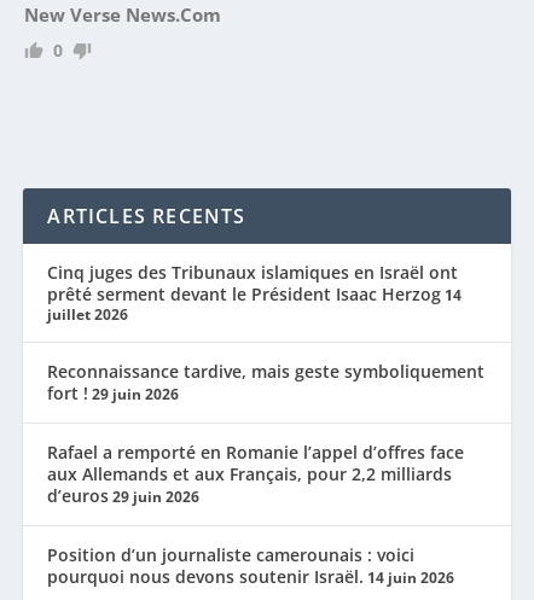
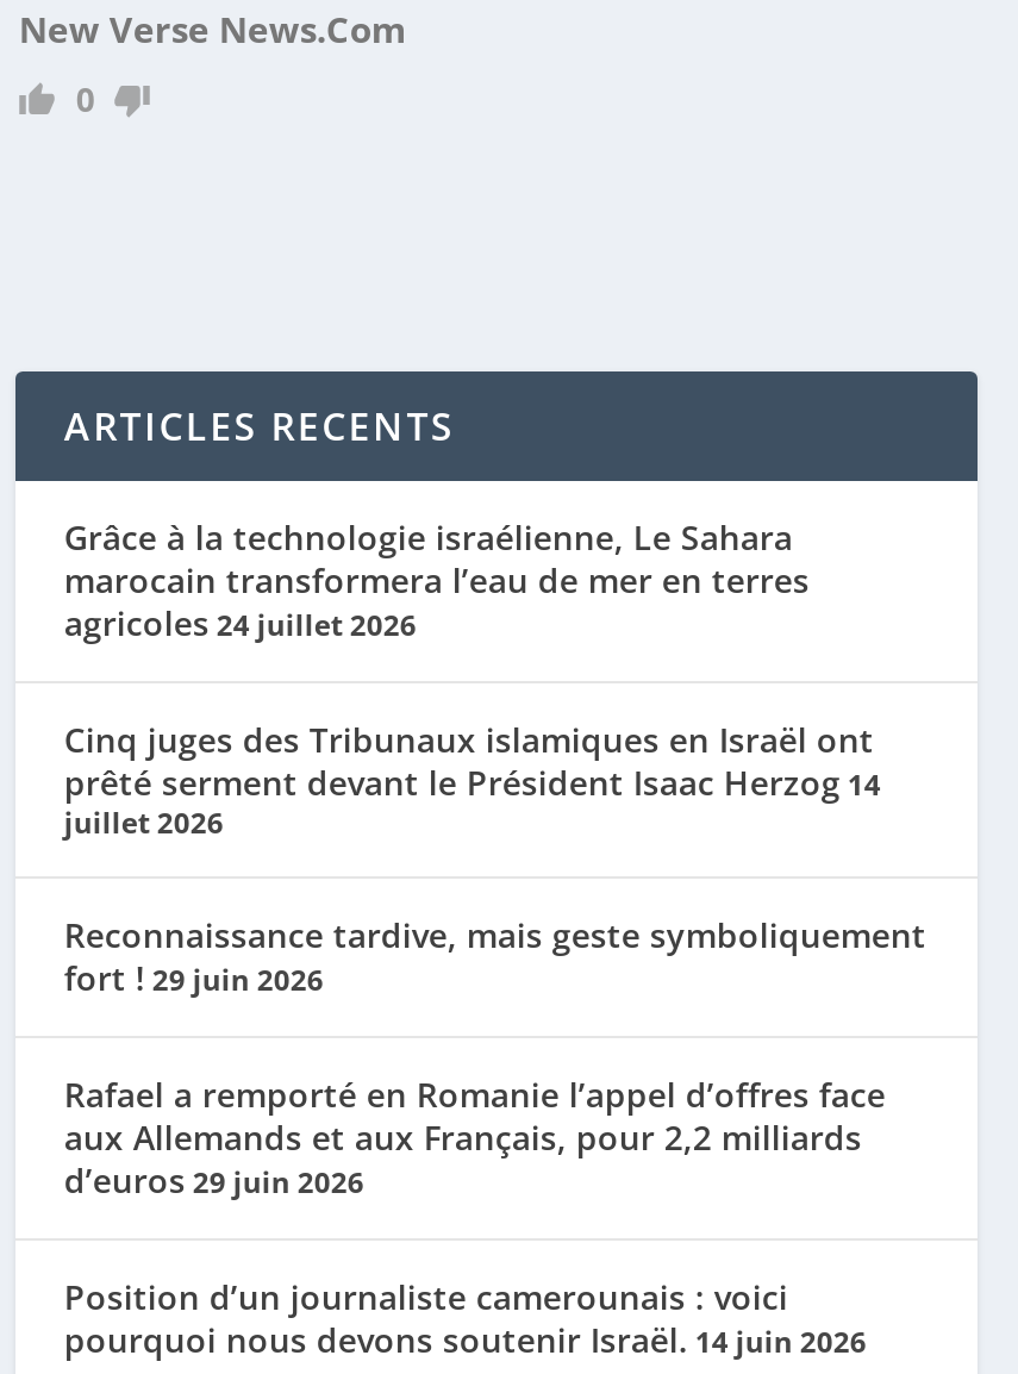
none -> [64,515,809,646] Grâce à la technologie israélienne, Le Sahara | marocain transformera l’eau de mer en terres | agricoles 24 juillet 2026

